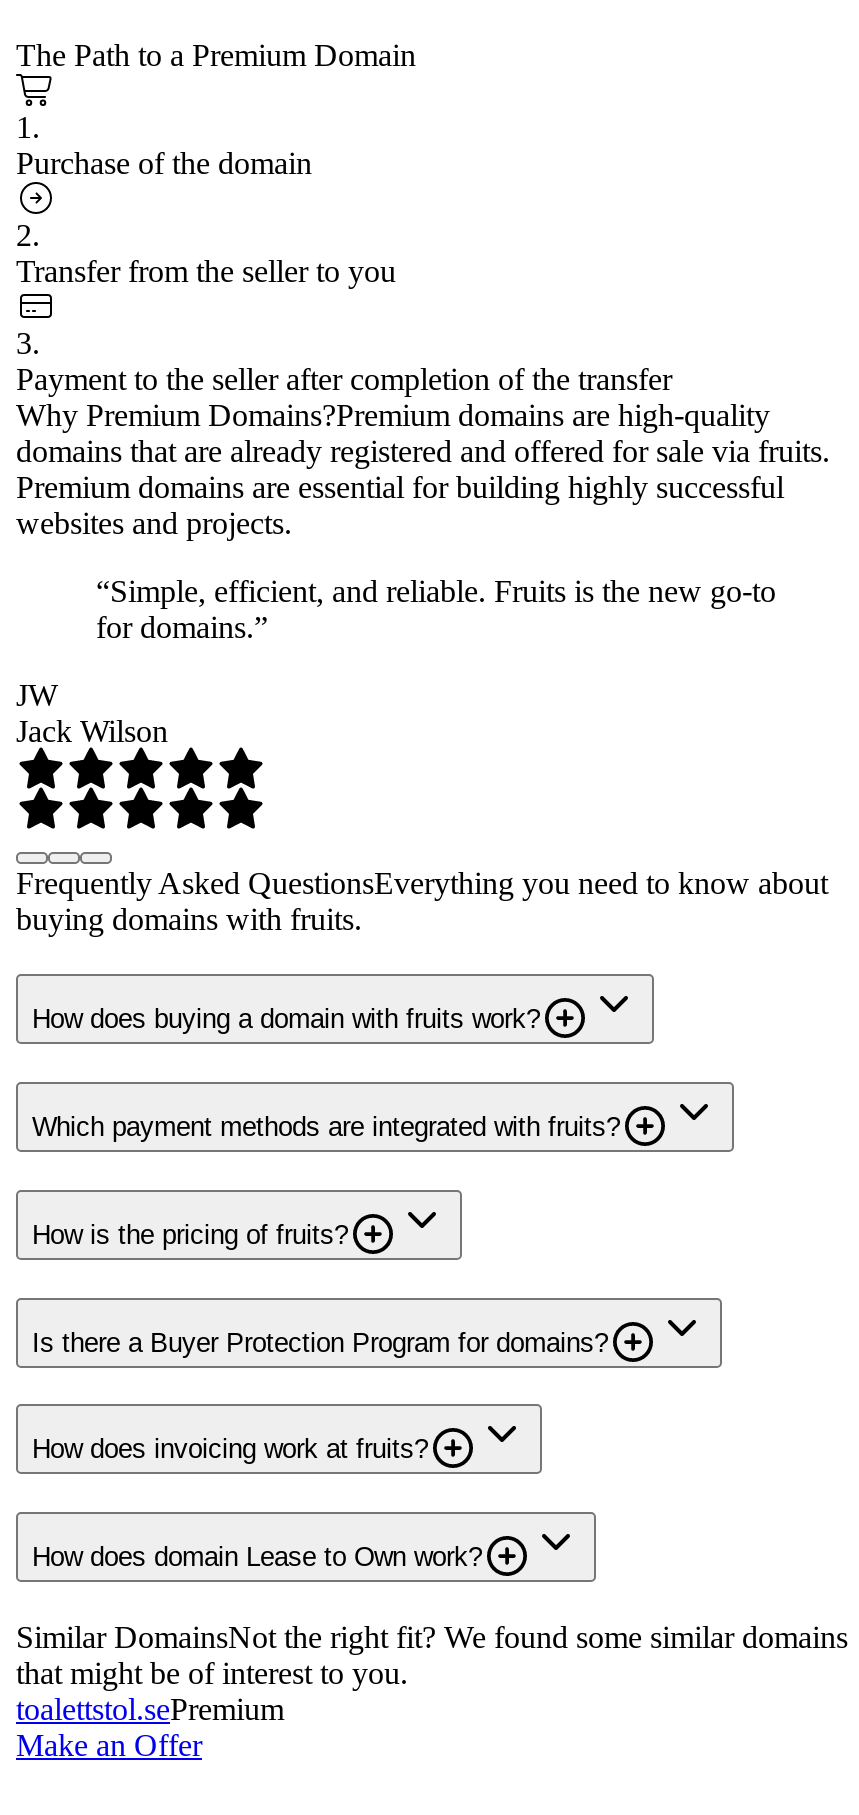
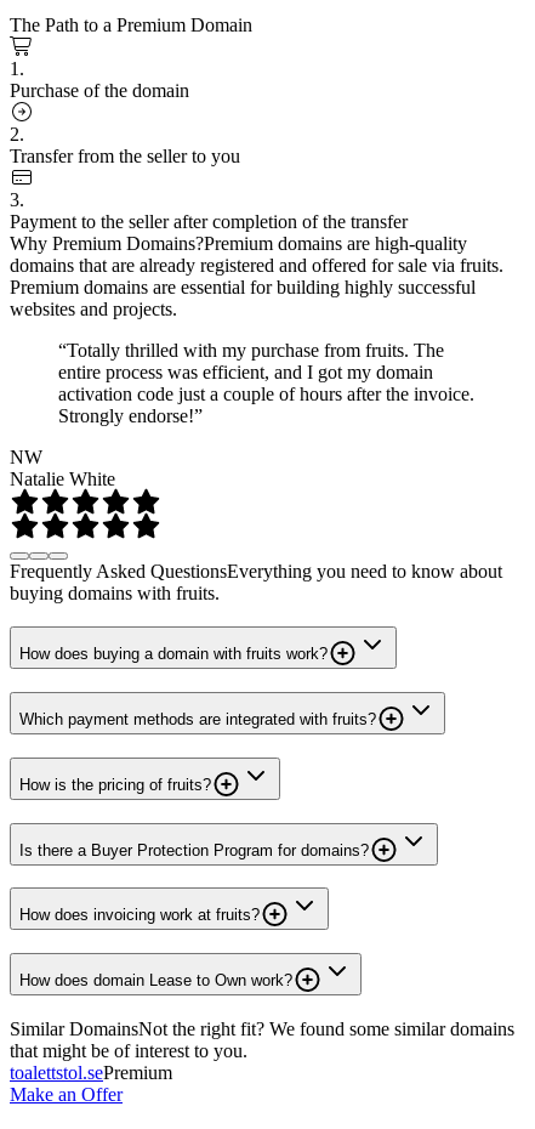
[96,573,776,643] “Simple, efficient, and reliable. Fruits is the new go-to | for domains.” -> [58,339,474,426] “Totally thrilled with my purchase from fruits. The | entire process was efficient, and I got my domain | activation code just a couple of hours after the invoice. | Strongly endorse!”
[16,677,168,747] JW | Jack Wilson -> [10,446,115,489] NW | Natalie White

